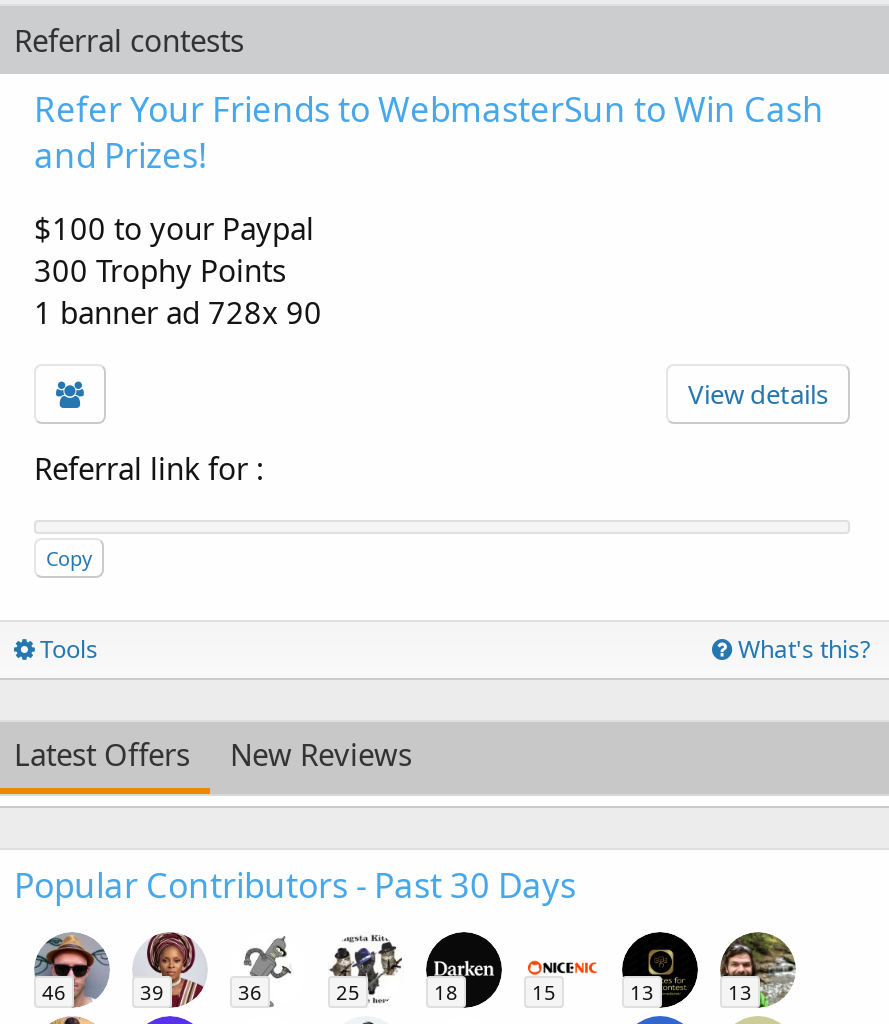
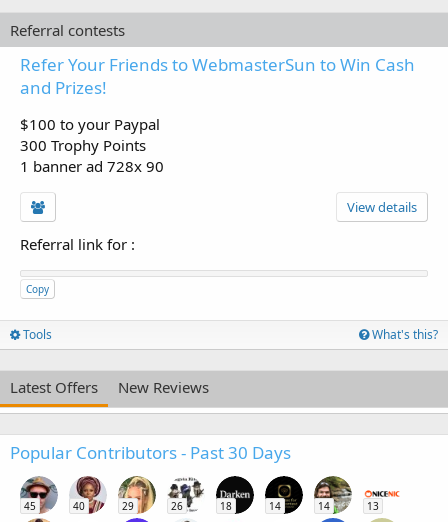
[630,930,798,1010] [image] | 13 -> [318,476,401,514] [image] | 14
[42,979,66,1007] 46 -> [24,499,36,513] 45
[140,979,164,1007] 39 -> [73,499,85,513] 40
[238,979,262,1007] 36 -> [122,499,134,513] 29
[336,979,360,1007] 25 -> [171,499,183,513] 26
[532,979,556,1007] 15 -> [269,499,281,513] 14

